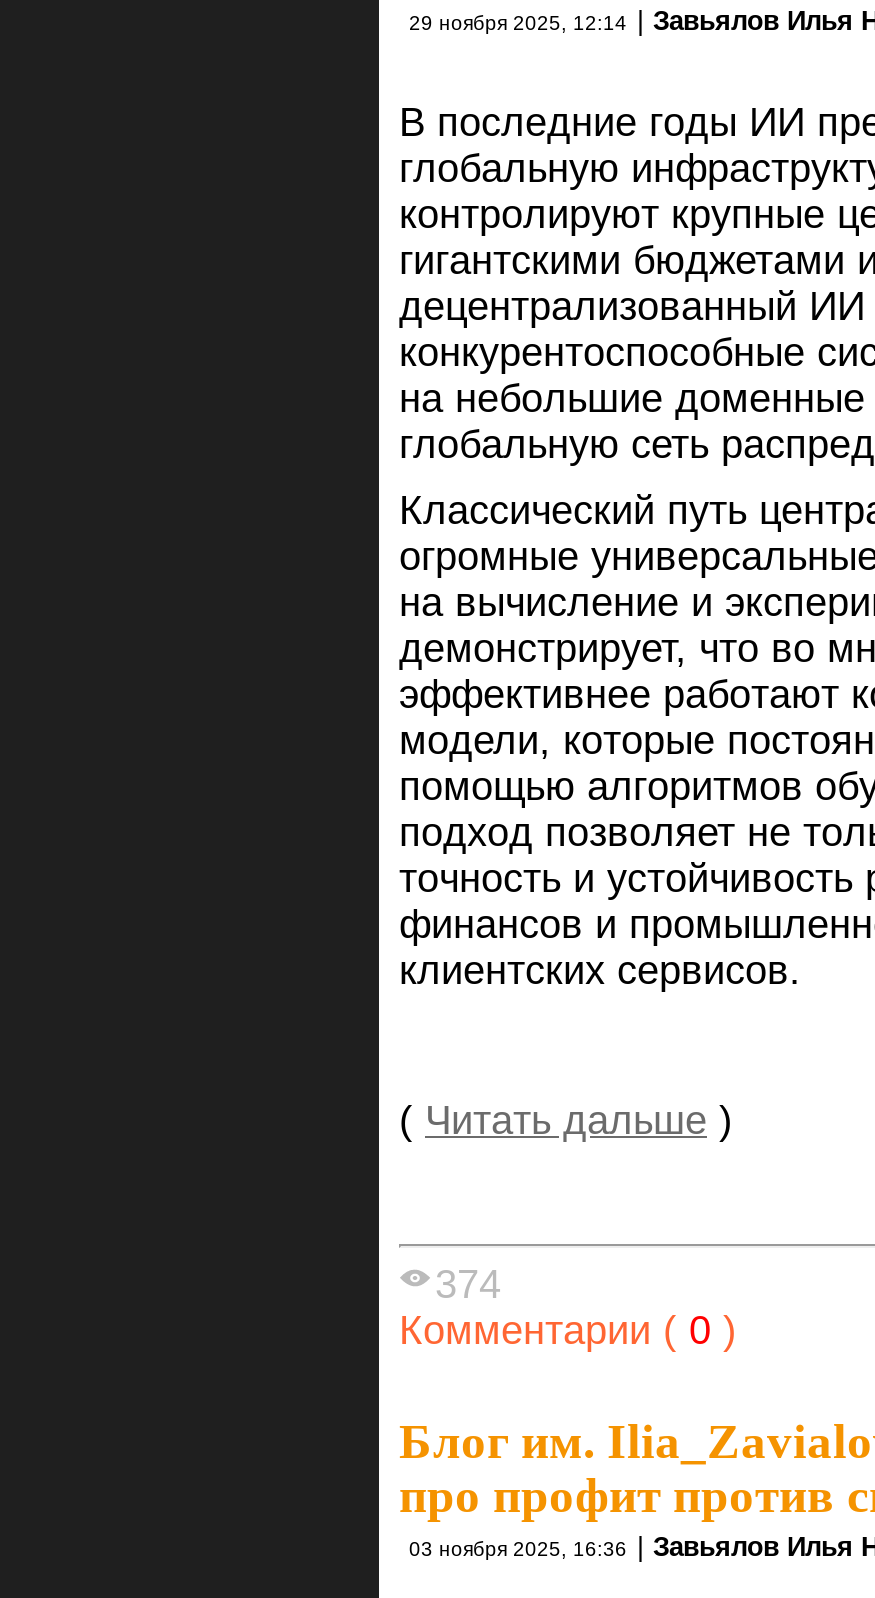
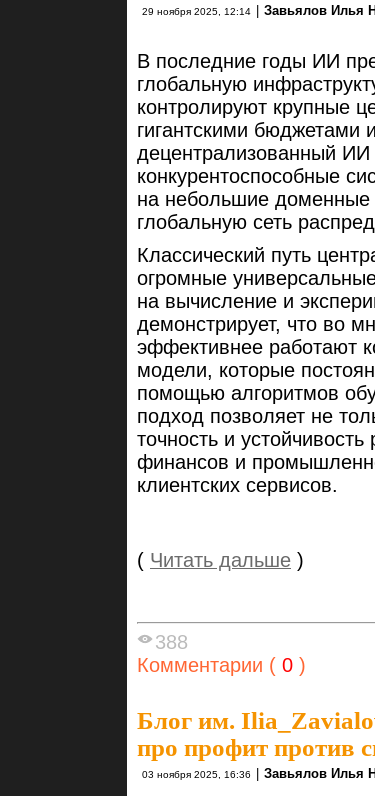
[435,1262,501,1306] 374 -> [155,631,188,653] 388

